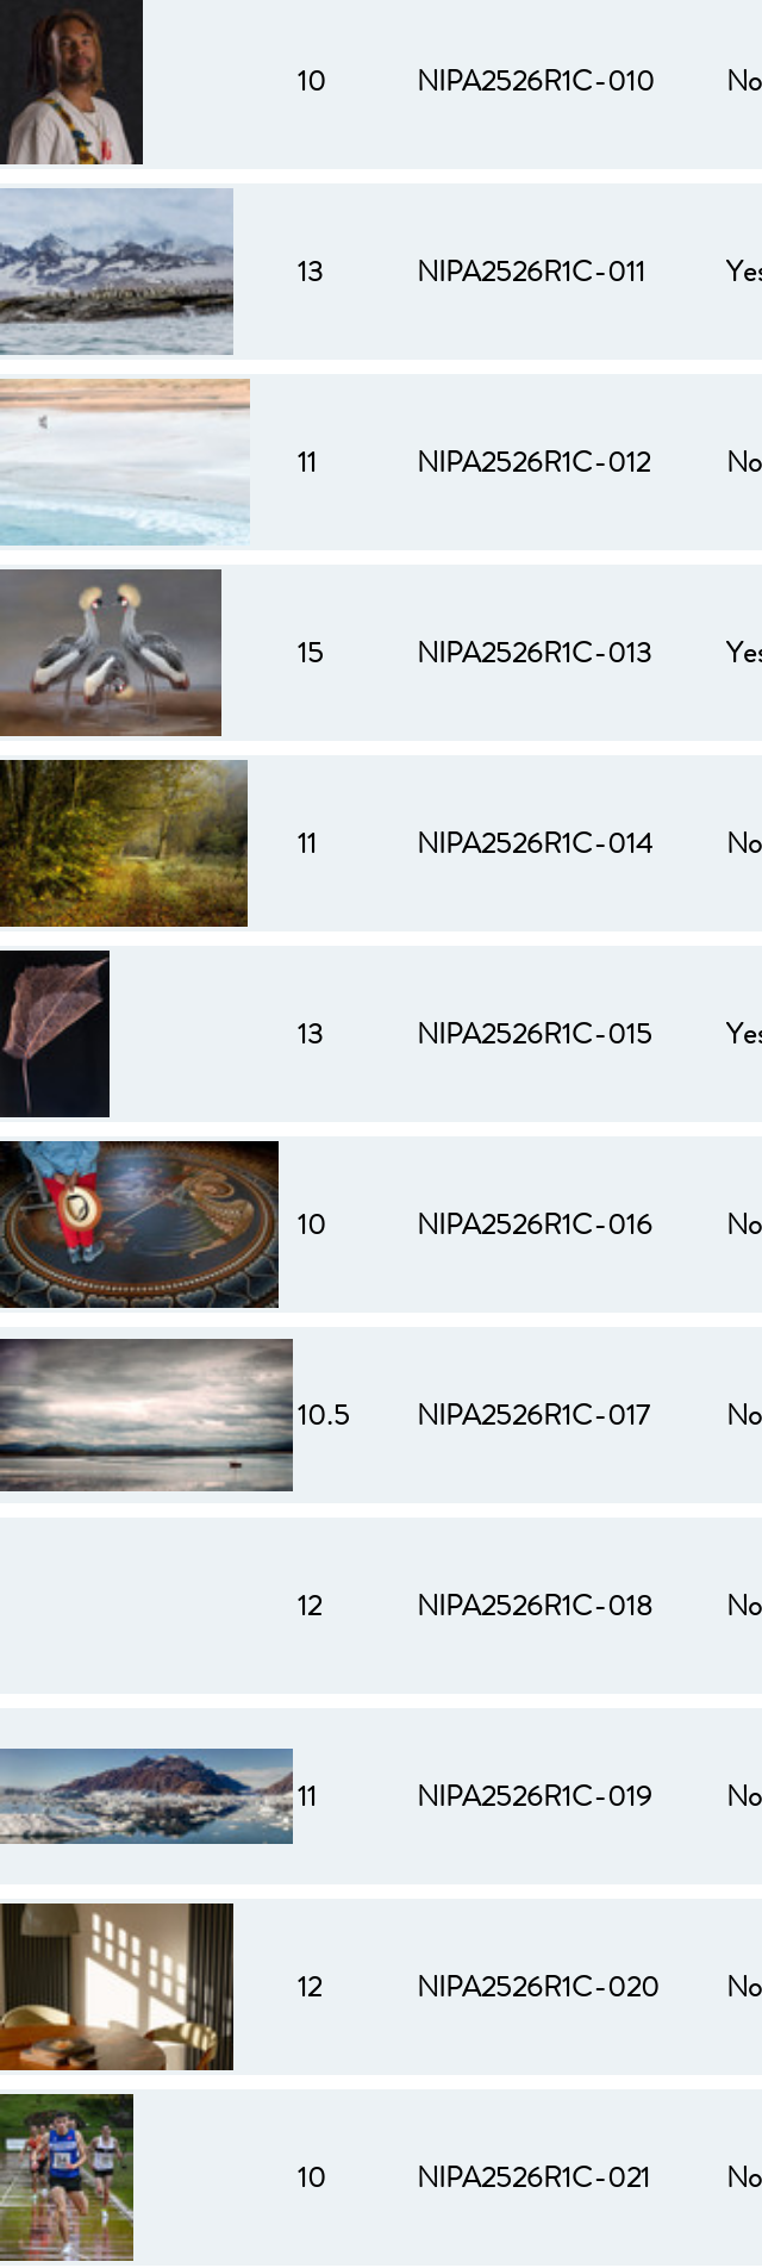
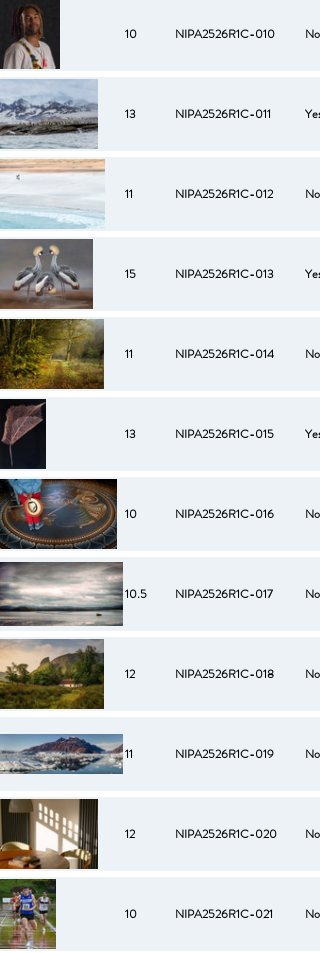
none -> [3,638,105,710] [image]

